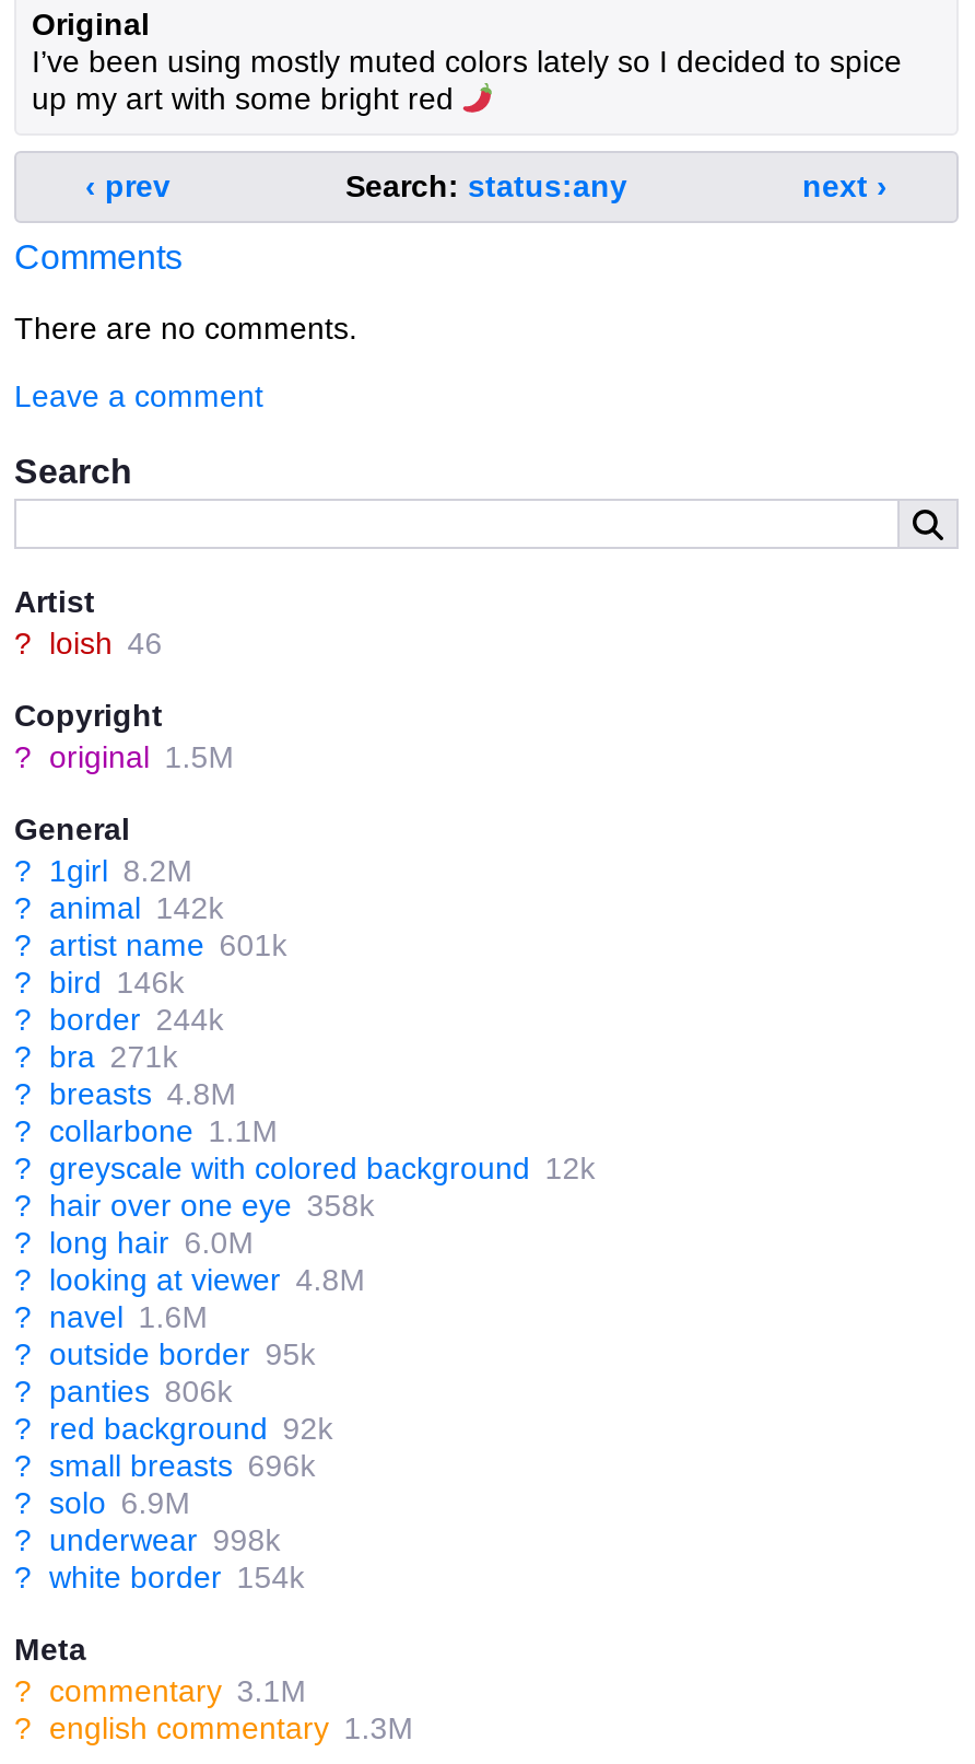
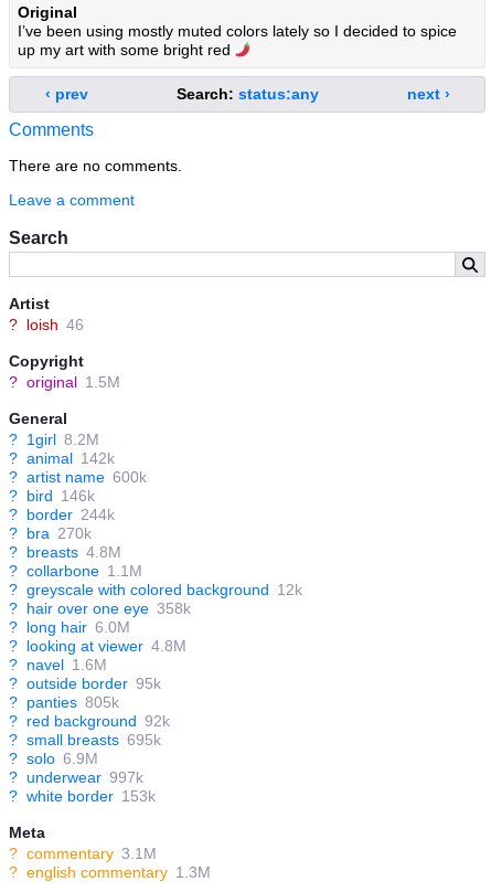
[14,927,287,962] ? artist name 601k -> [9,468,147,486] ? artist name 600k
[14,1039,178,1074] ? bra 271k -> [9,524,91,542] ? bra 270k
[14,1374,232,1409] ? panties 806k -> [9,693,119,711] ? panties 805k
[14,1448,315,1483] ? small breasts 696k -> [9,731,161,748] ? small breasts 695k
[14,1522,280,1557] ? underwear 998k -> [9,768,143,786] ? underwear 997k
[14,1559,305,1594] ? white border 154k -> [9,787,155,805] ? white border 153k

